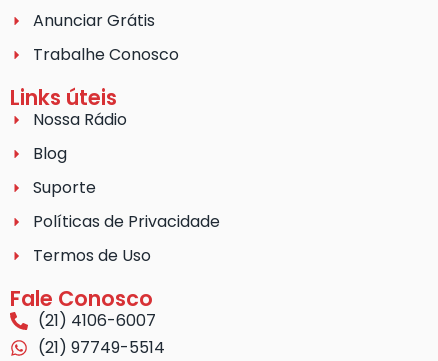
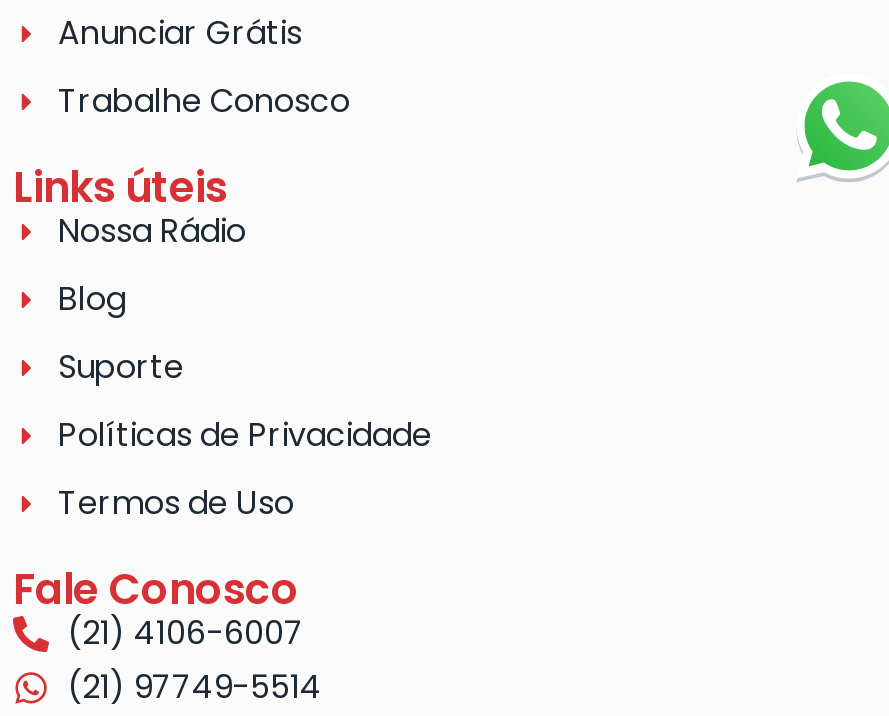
none -> [797,80,883,182] [image]

